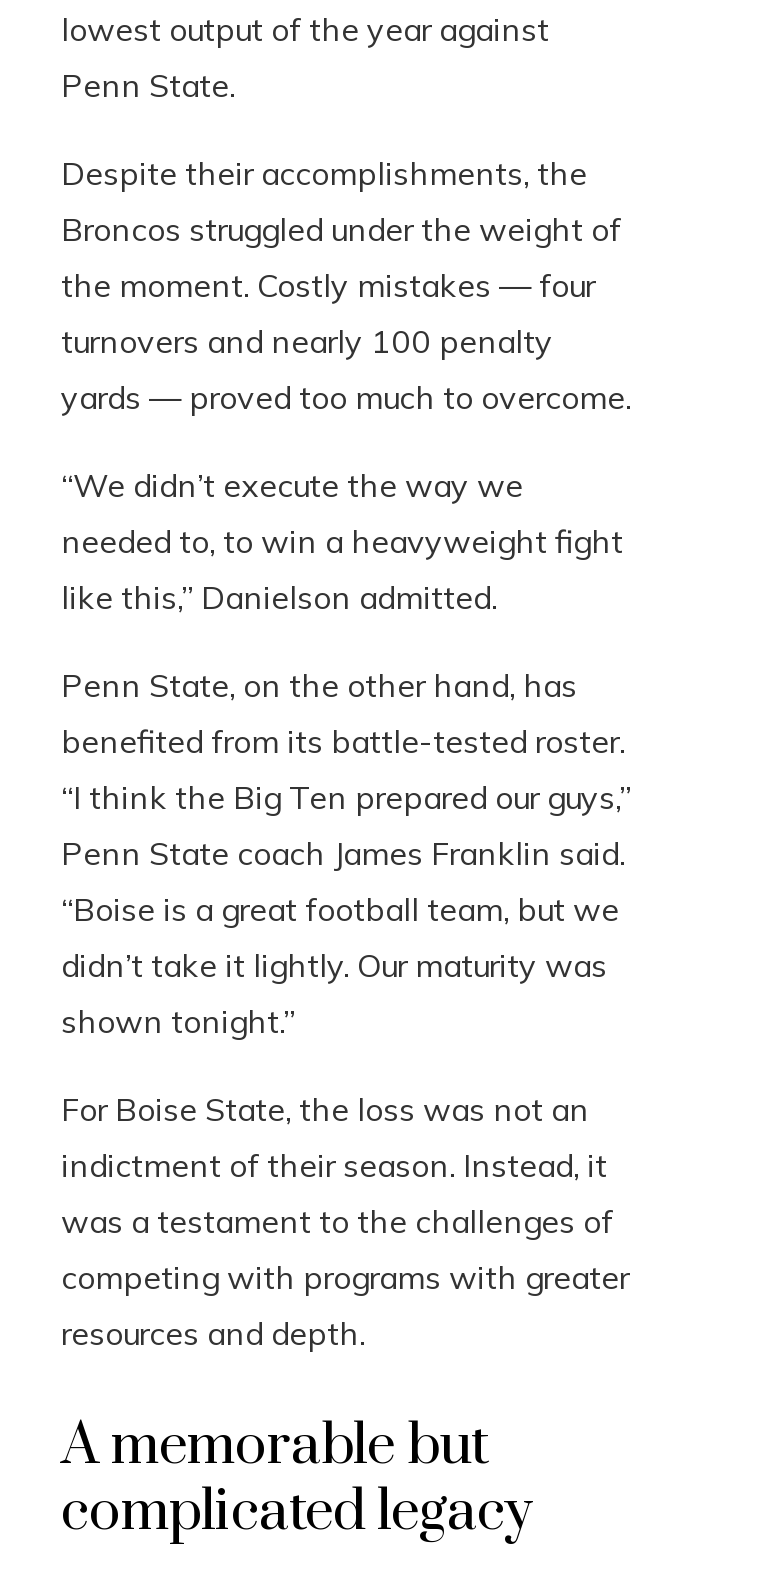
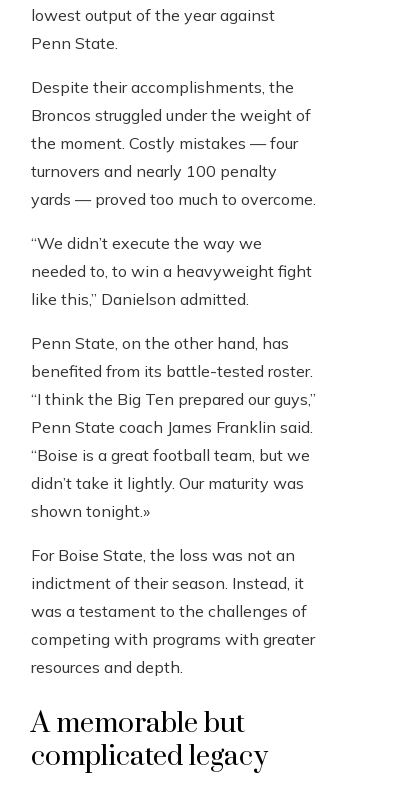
[61,1002,295,1042] shown tonight.” -> [31,501,150,521] shown tonight.»

